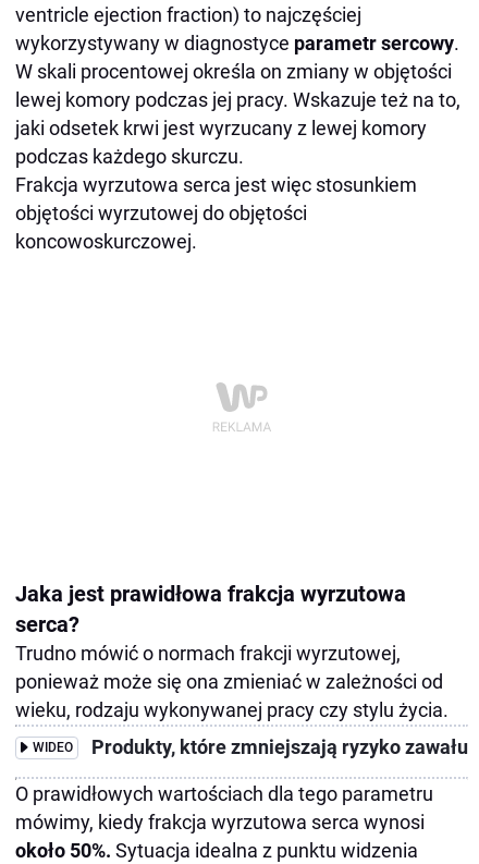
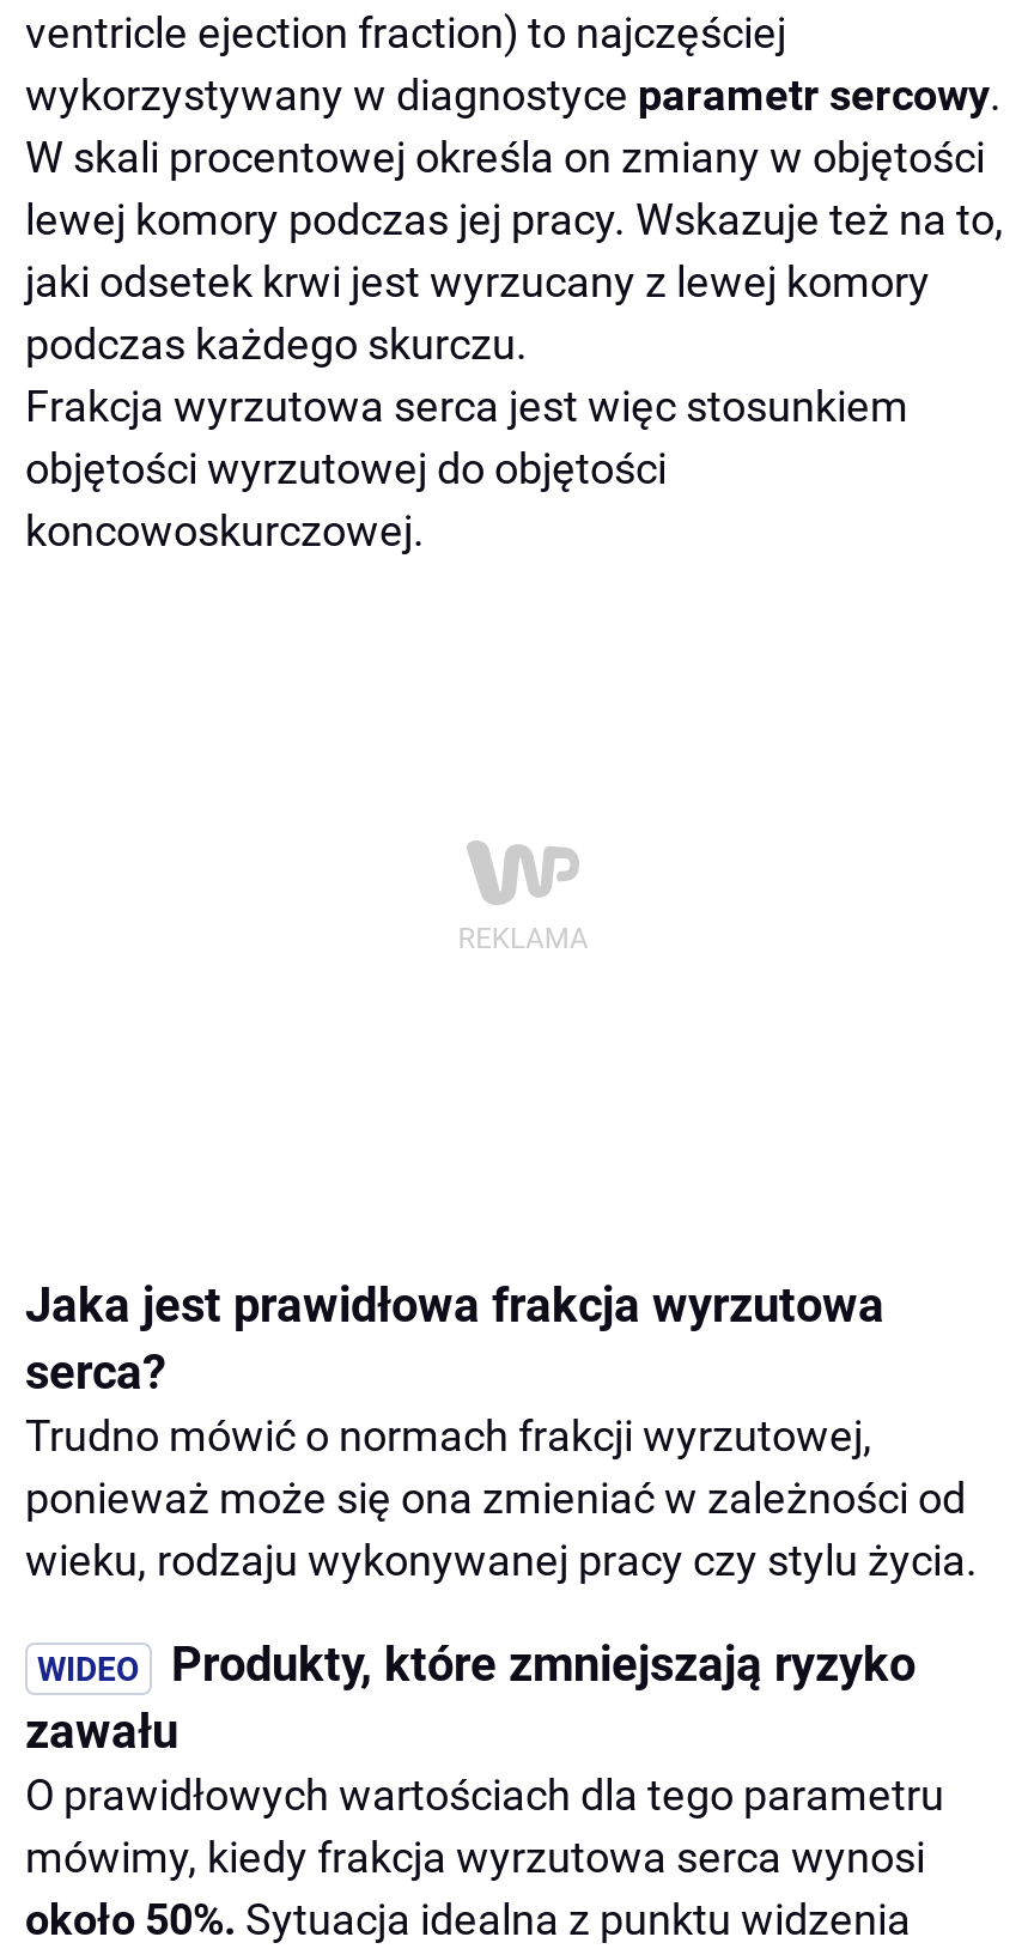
[33,737,468,758] WIDEO | Produkty, które zmniejszają ryzyko zawału -> [25,1635,916,1759] Produkty, które zmniejszają ryzyko | zawału

